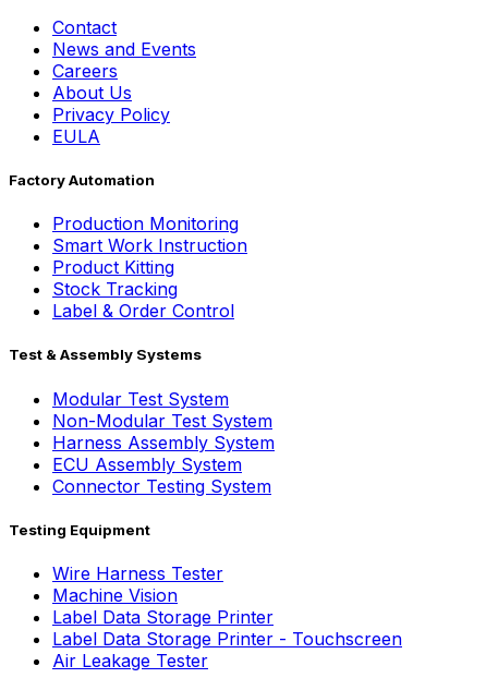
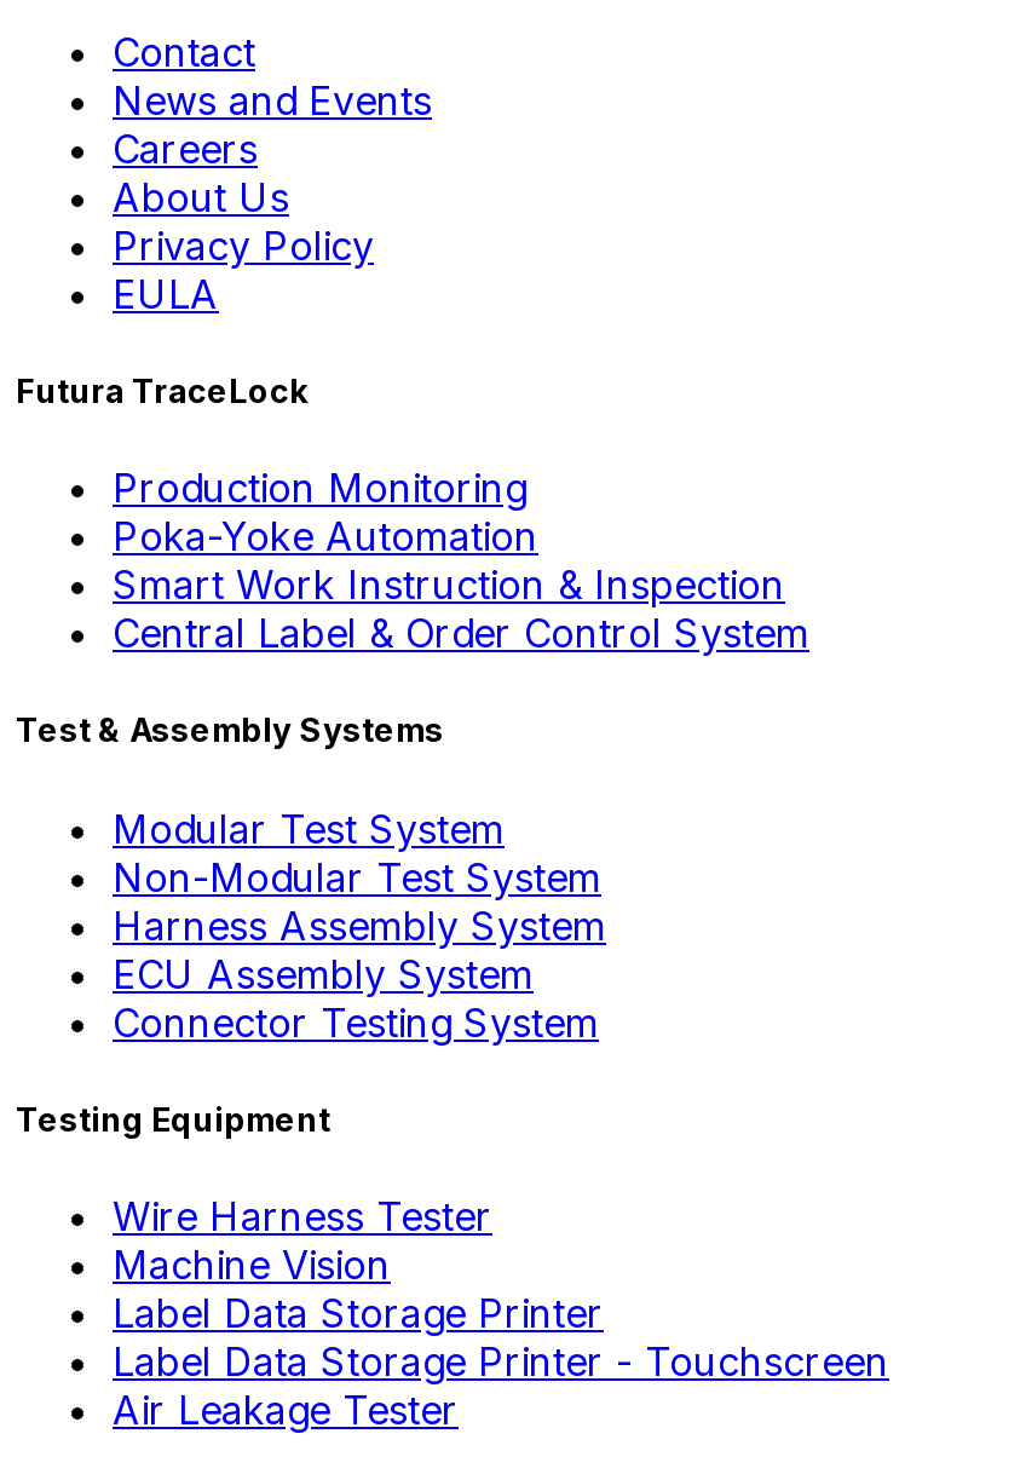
[9,171,155,189] Factory Automation -> [16,372,309,410] Futura TraceLock
[52,235,247,322] Smart Work Instruction | Product Kitting | Stock Tracking | Label & Order Control -> [113,513,809,658] Poka-Yoke Automation | Smart Work Instruction & Inspection | Central Label & Order Control System

